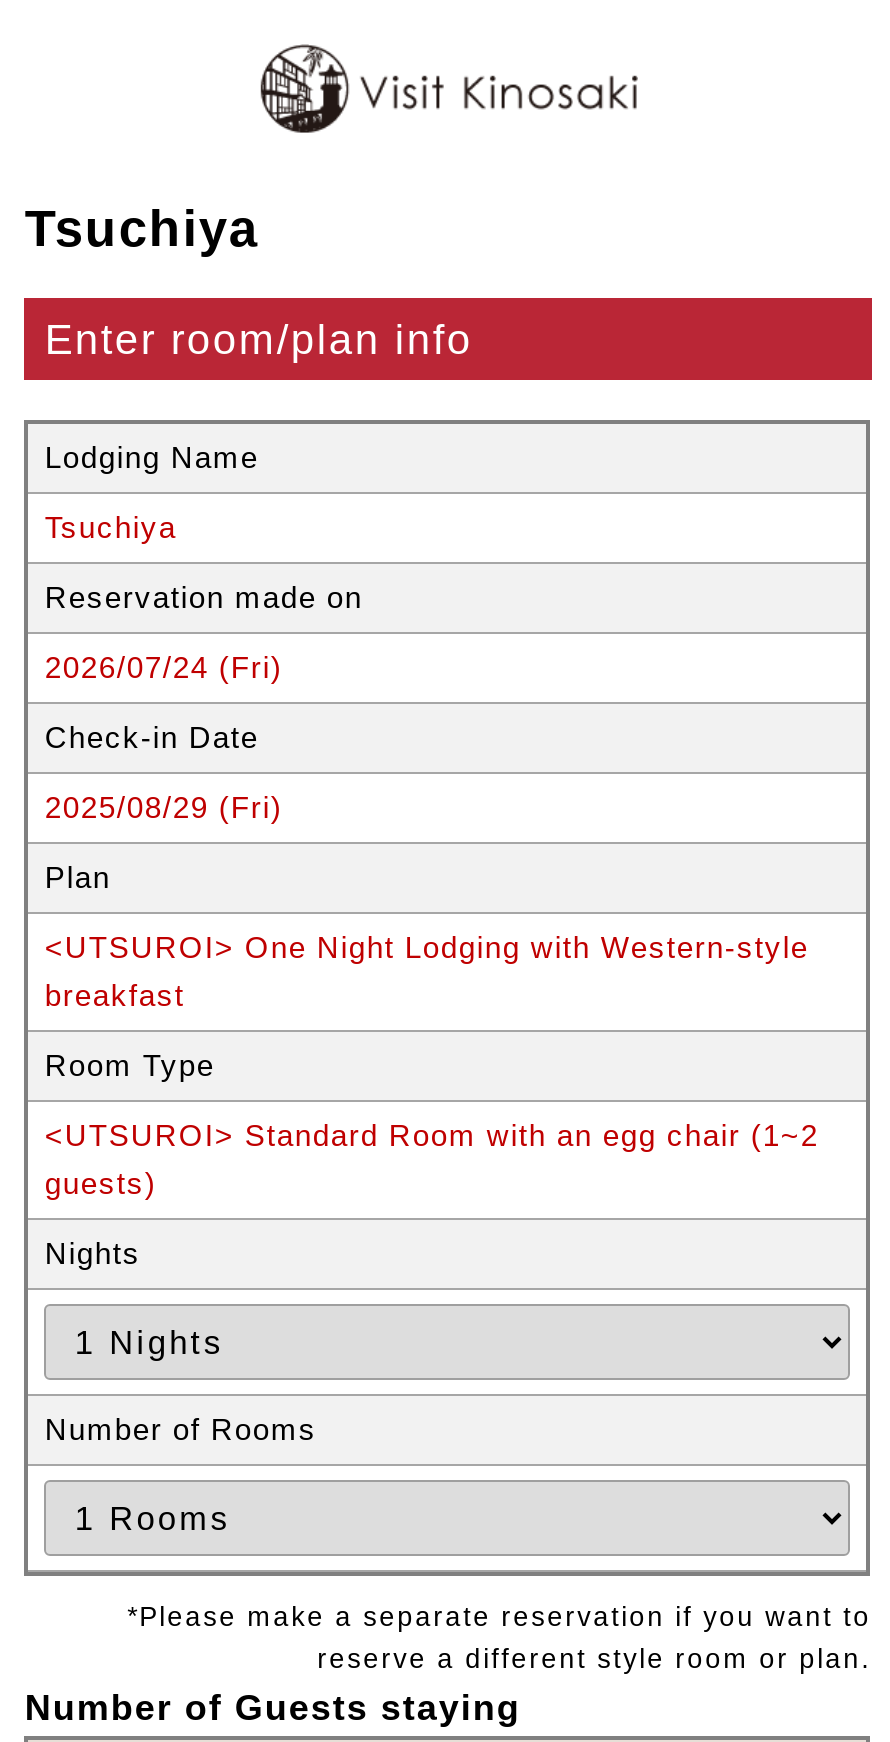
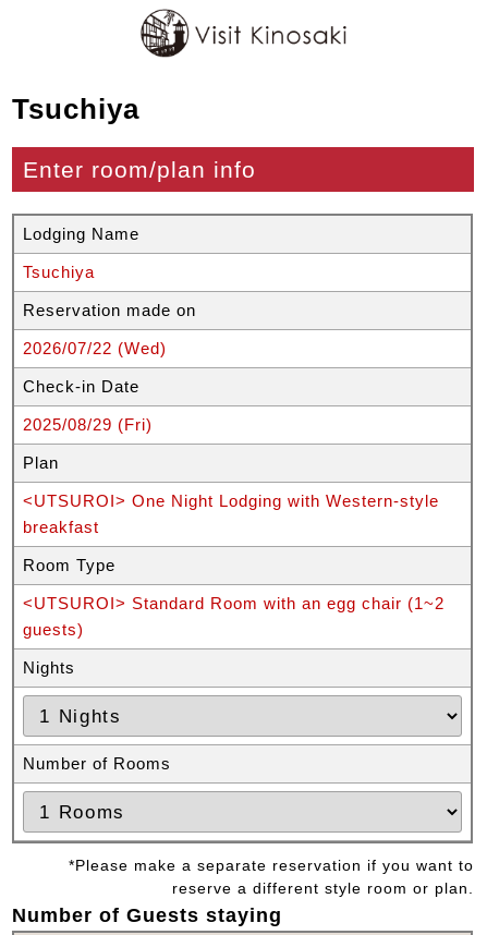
[45,650,283,684] 2026/07/24 (Fri) -> [23,339,167,358] 2026/07/22 (Wed)

